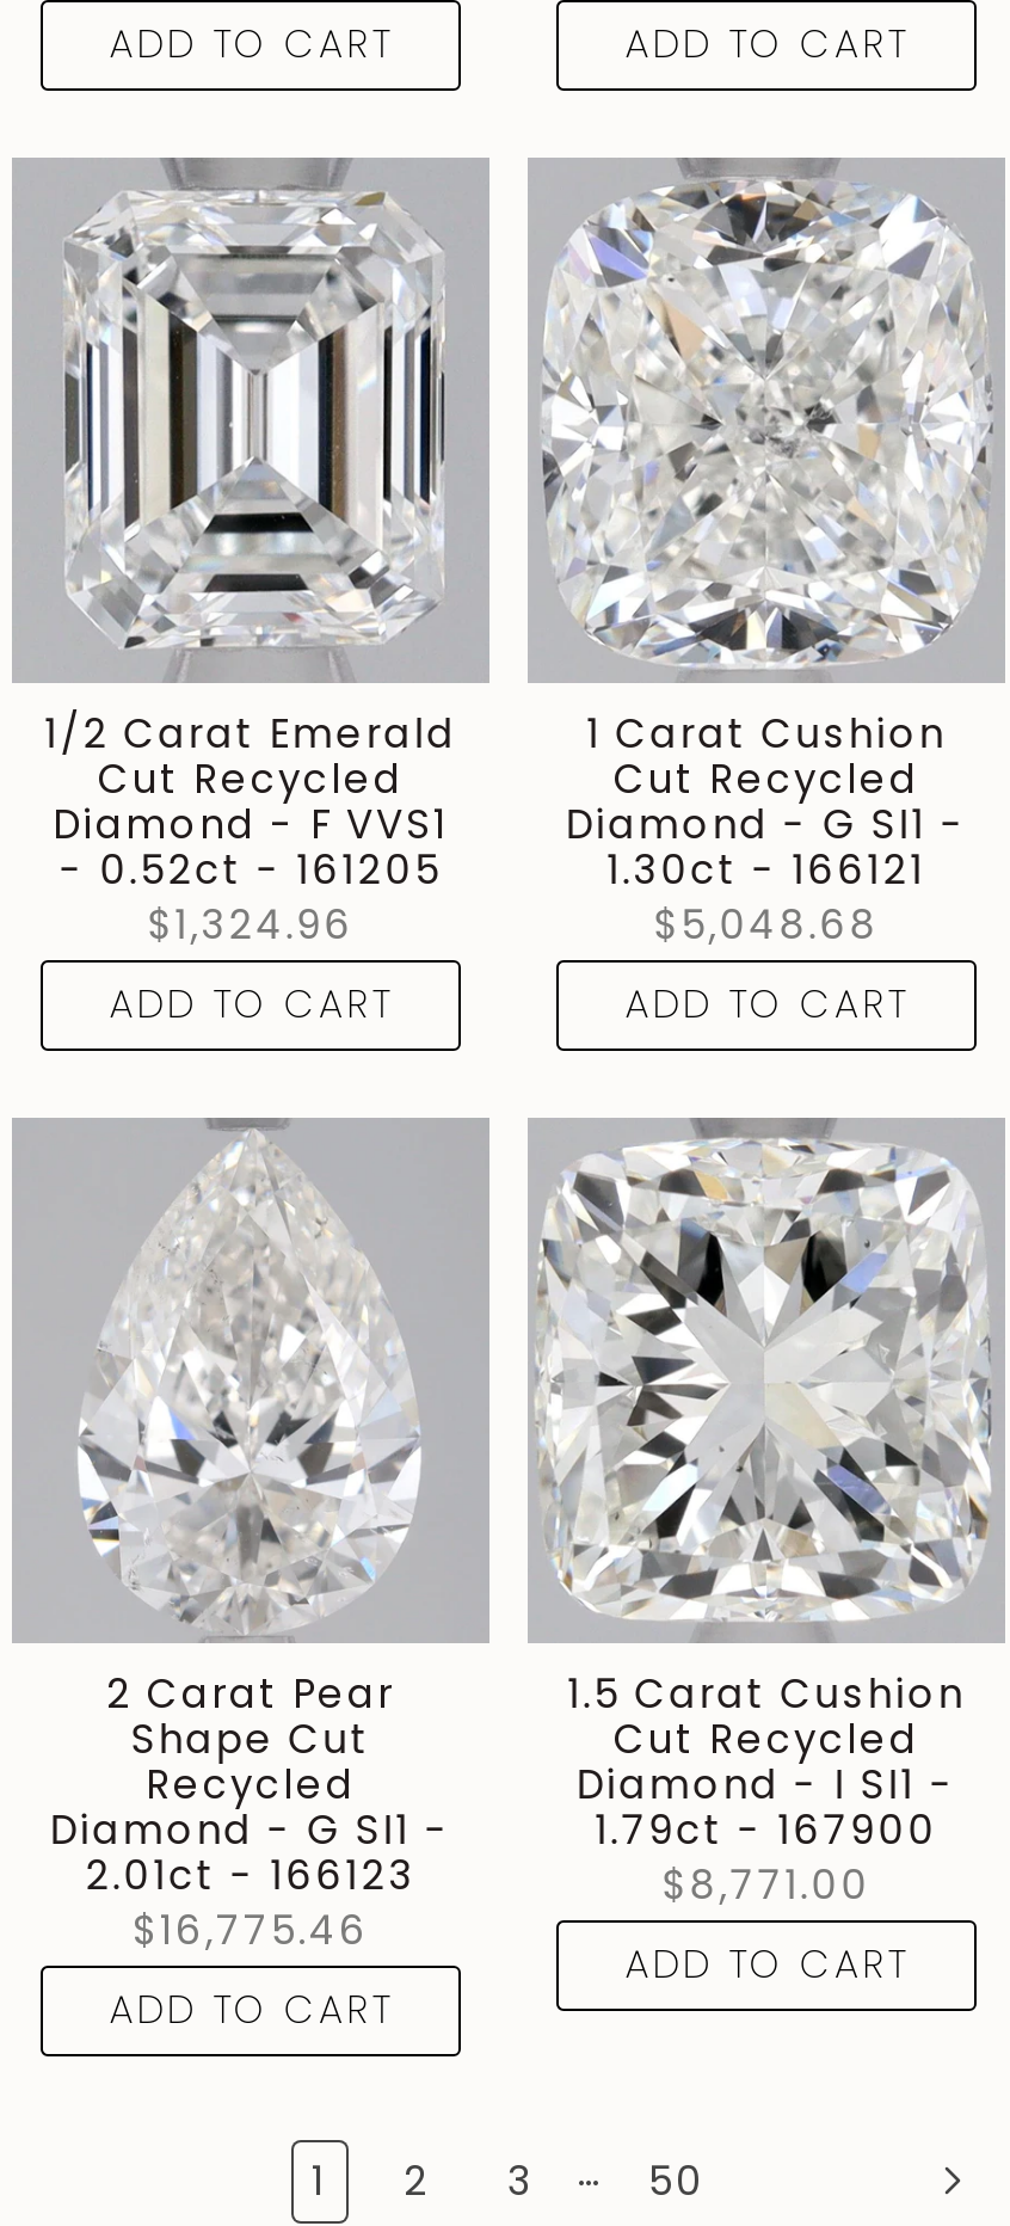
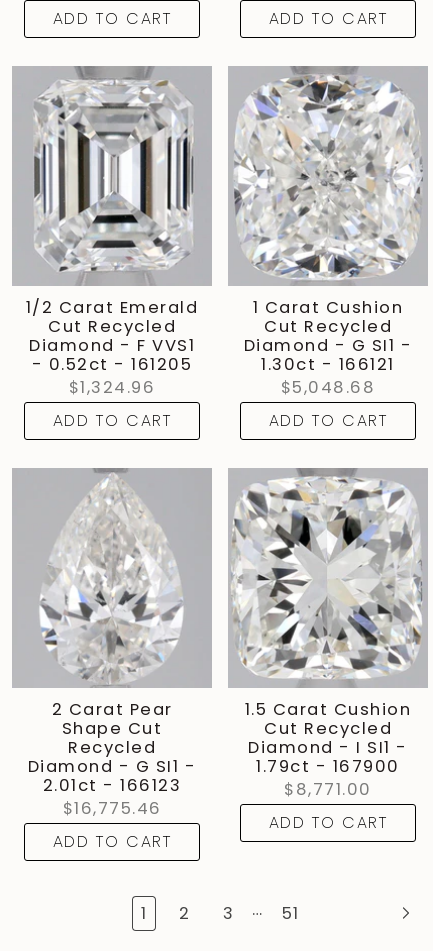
[648,2154,706,2209] 50 -> [281,902,299,925] 51

